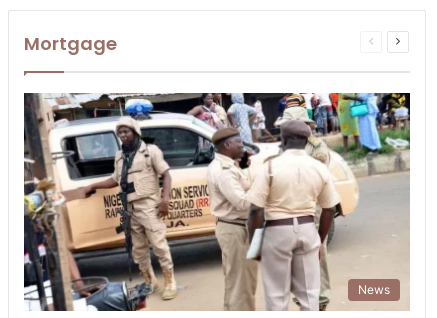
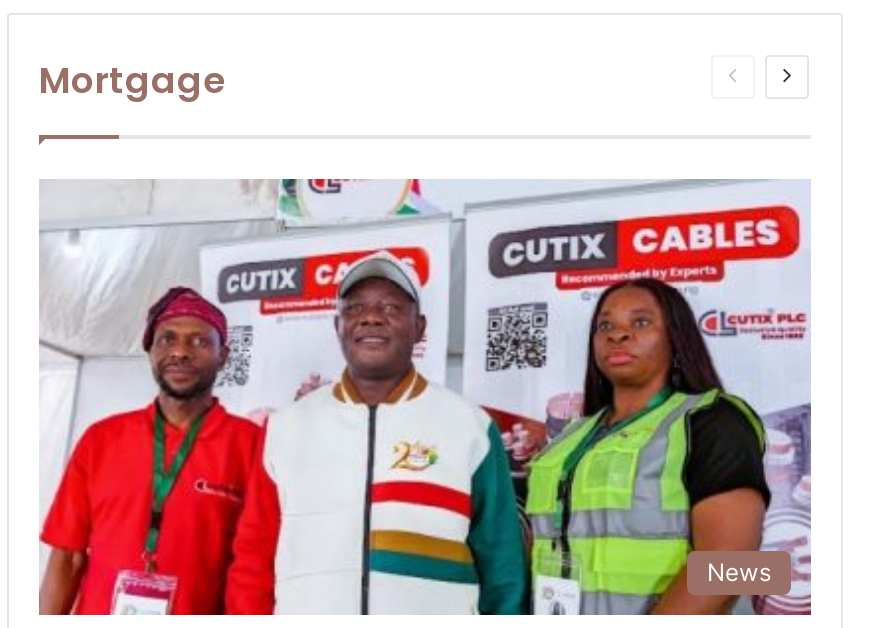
[23,92,411,312] [image] -> [37,177,811,617] [image]

